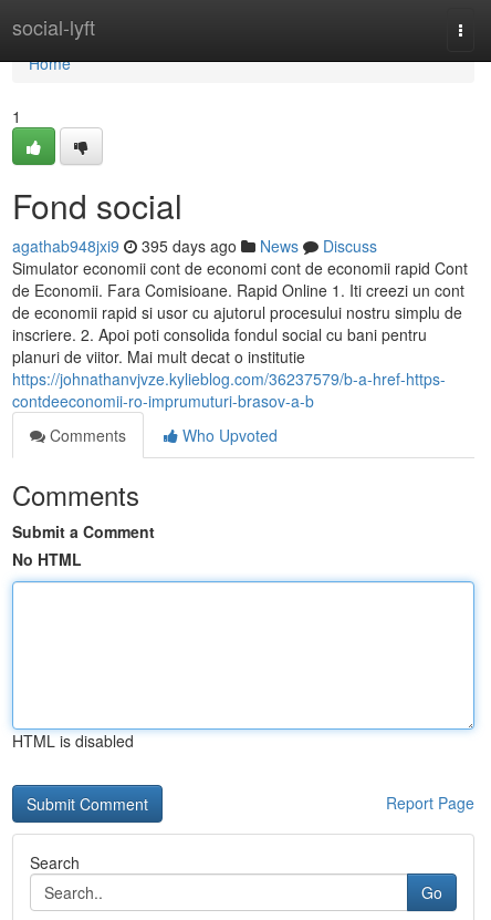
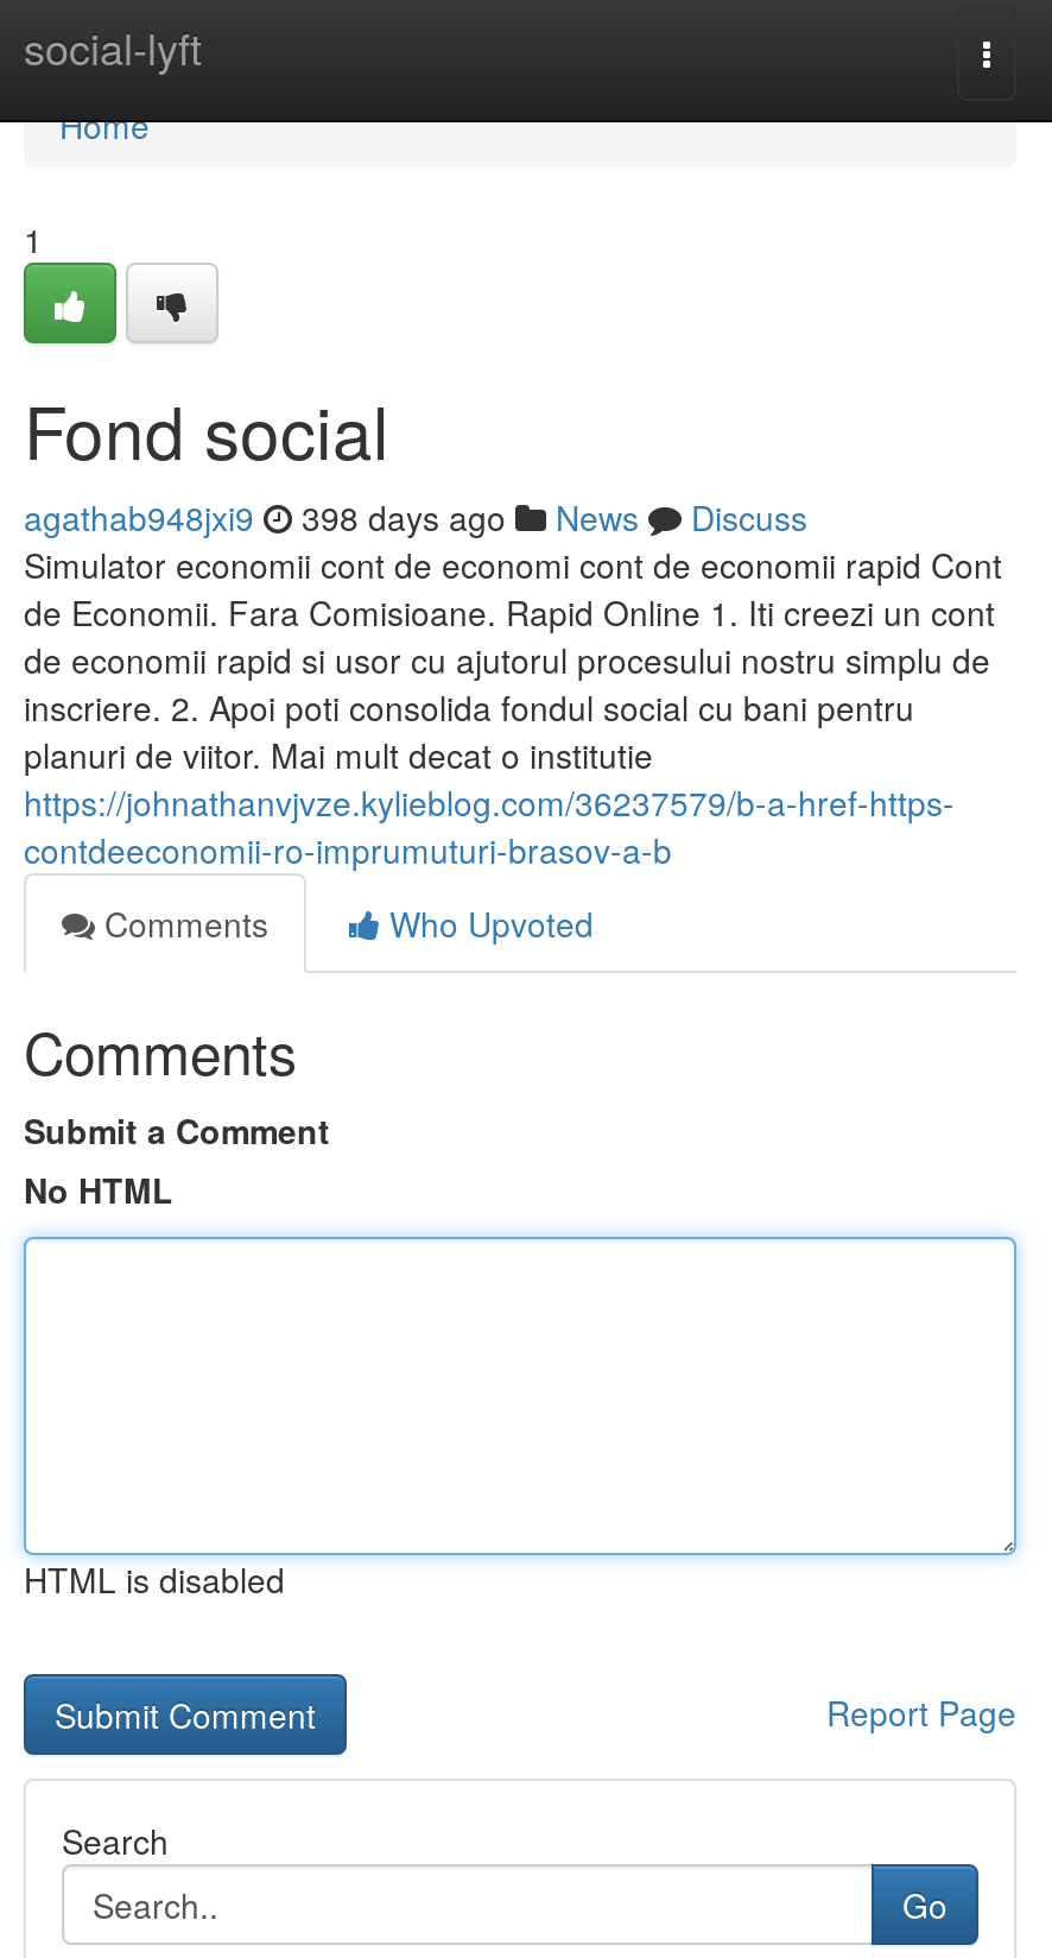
[12,235,377,257] agathab948jxi9 395 days ago News Discuss -> [24,493,807,541] agathab948jxi9 398 days ago News Discuss

